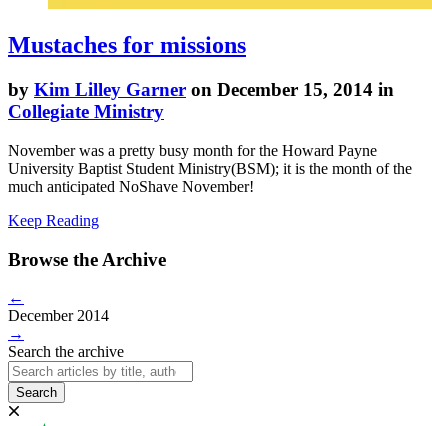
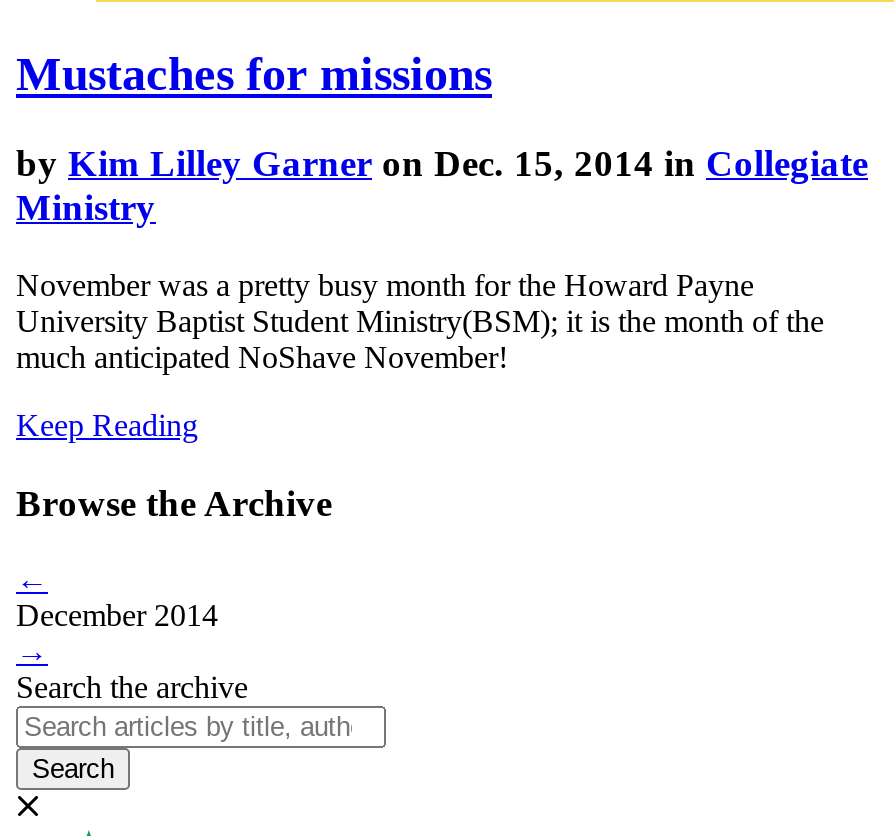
[8,79,394,122] by Kim Lilley Garner on December 15, 2014 in | Collegiate Ministry -> [16,143,868,229] by Kim Lilley Garner on Dec. 15, 2014 in Collegiate | Ministry

